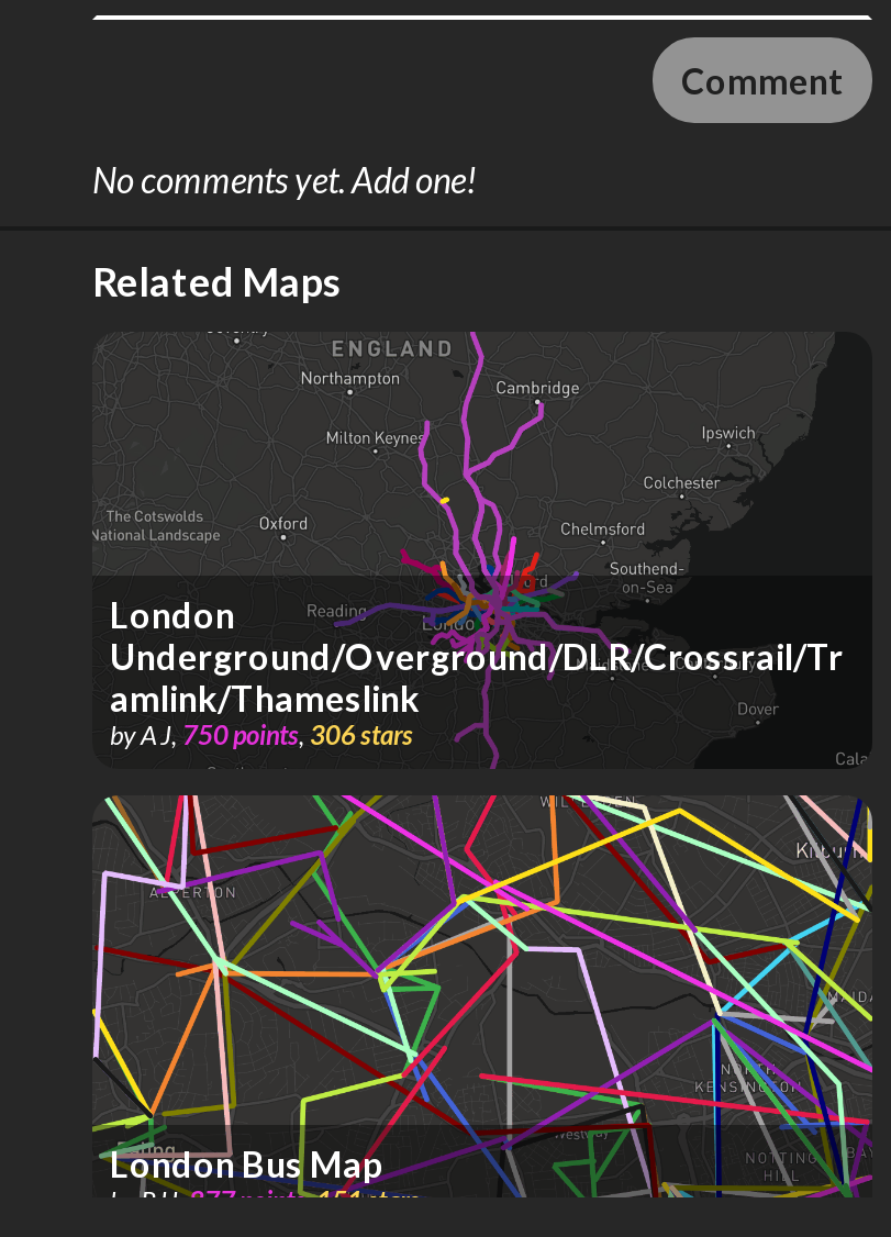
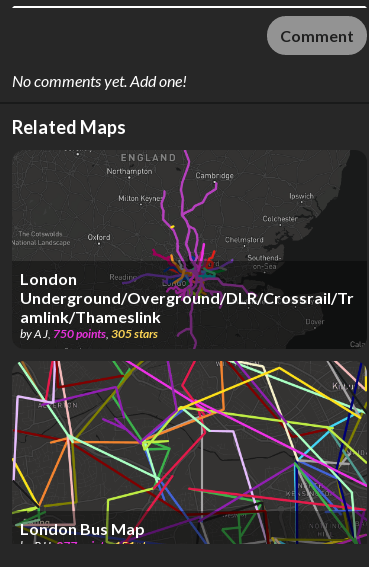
[110,720,413,753] byA J, 750 points, 306 stars -> [20,326,158,341] byA J, 750 points, 305 stars

